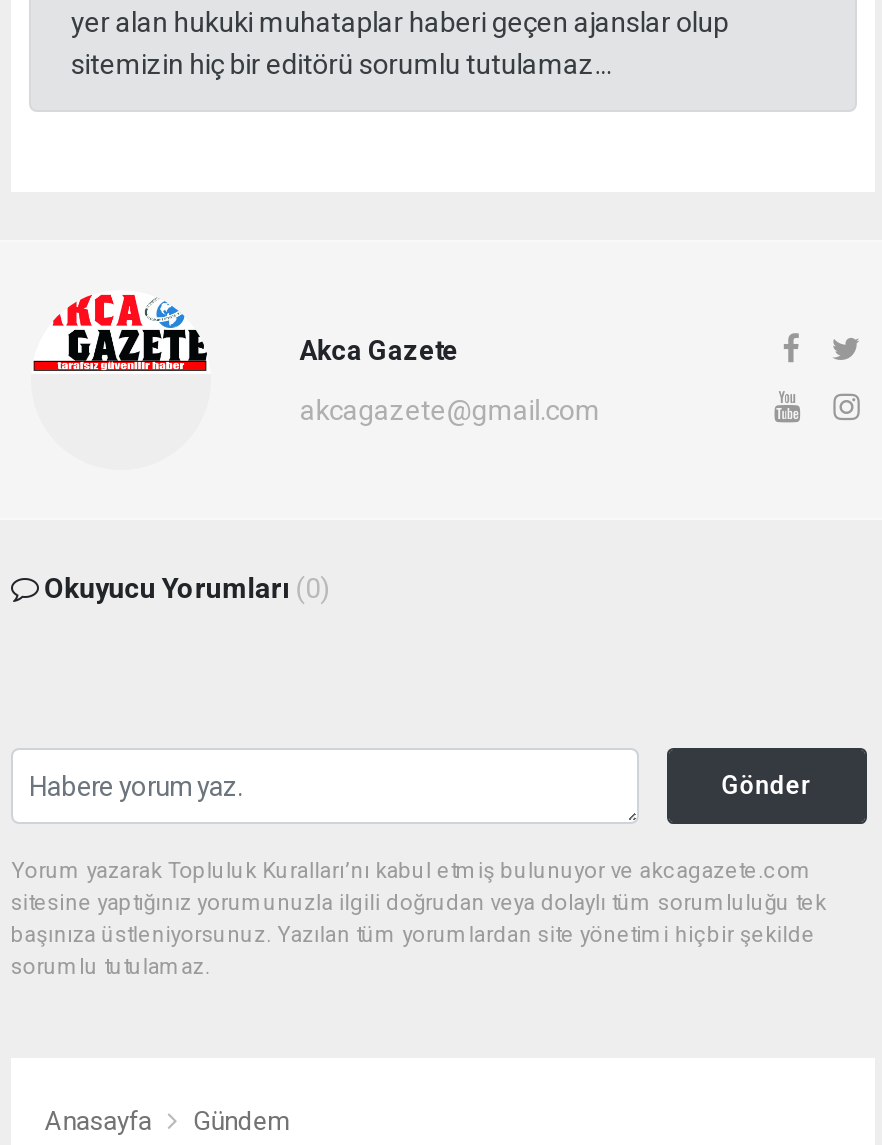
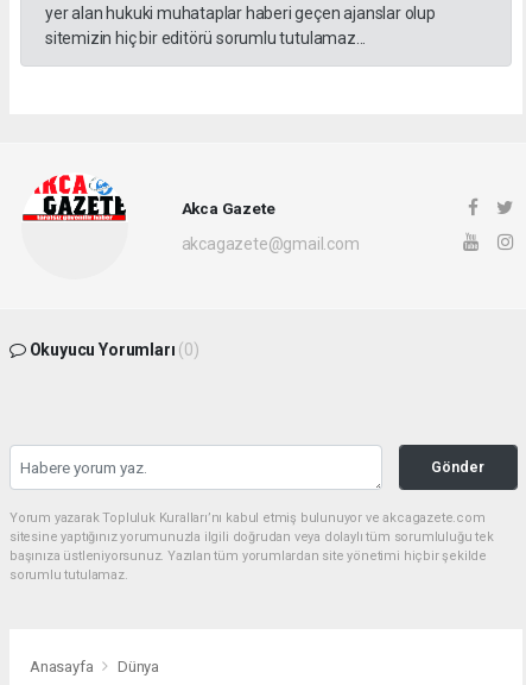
[193,1105,289,1135] Gündem -> [117,657,159,675] Dünya

